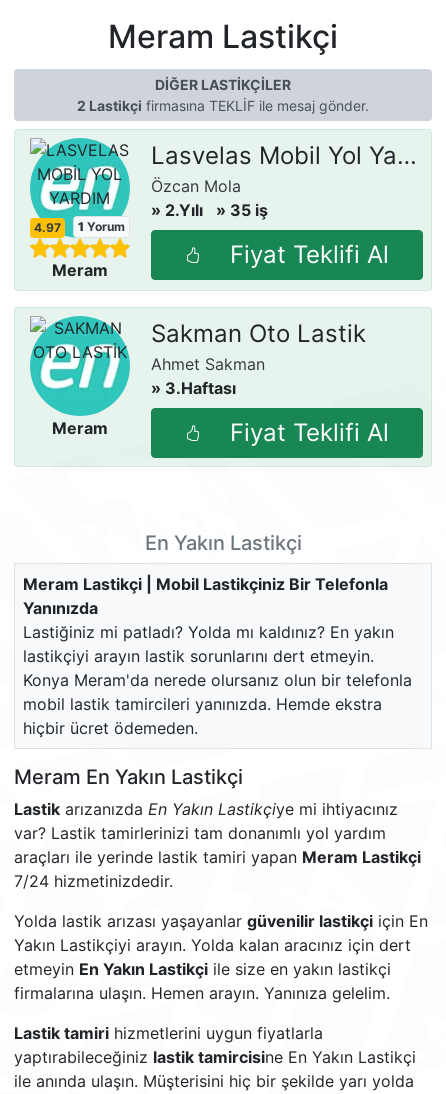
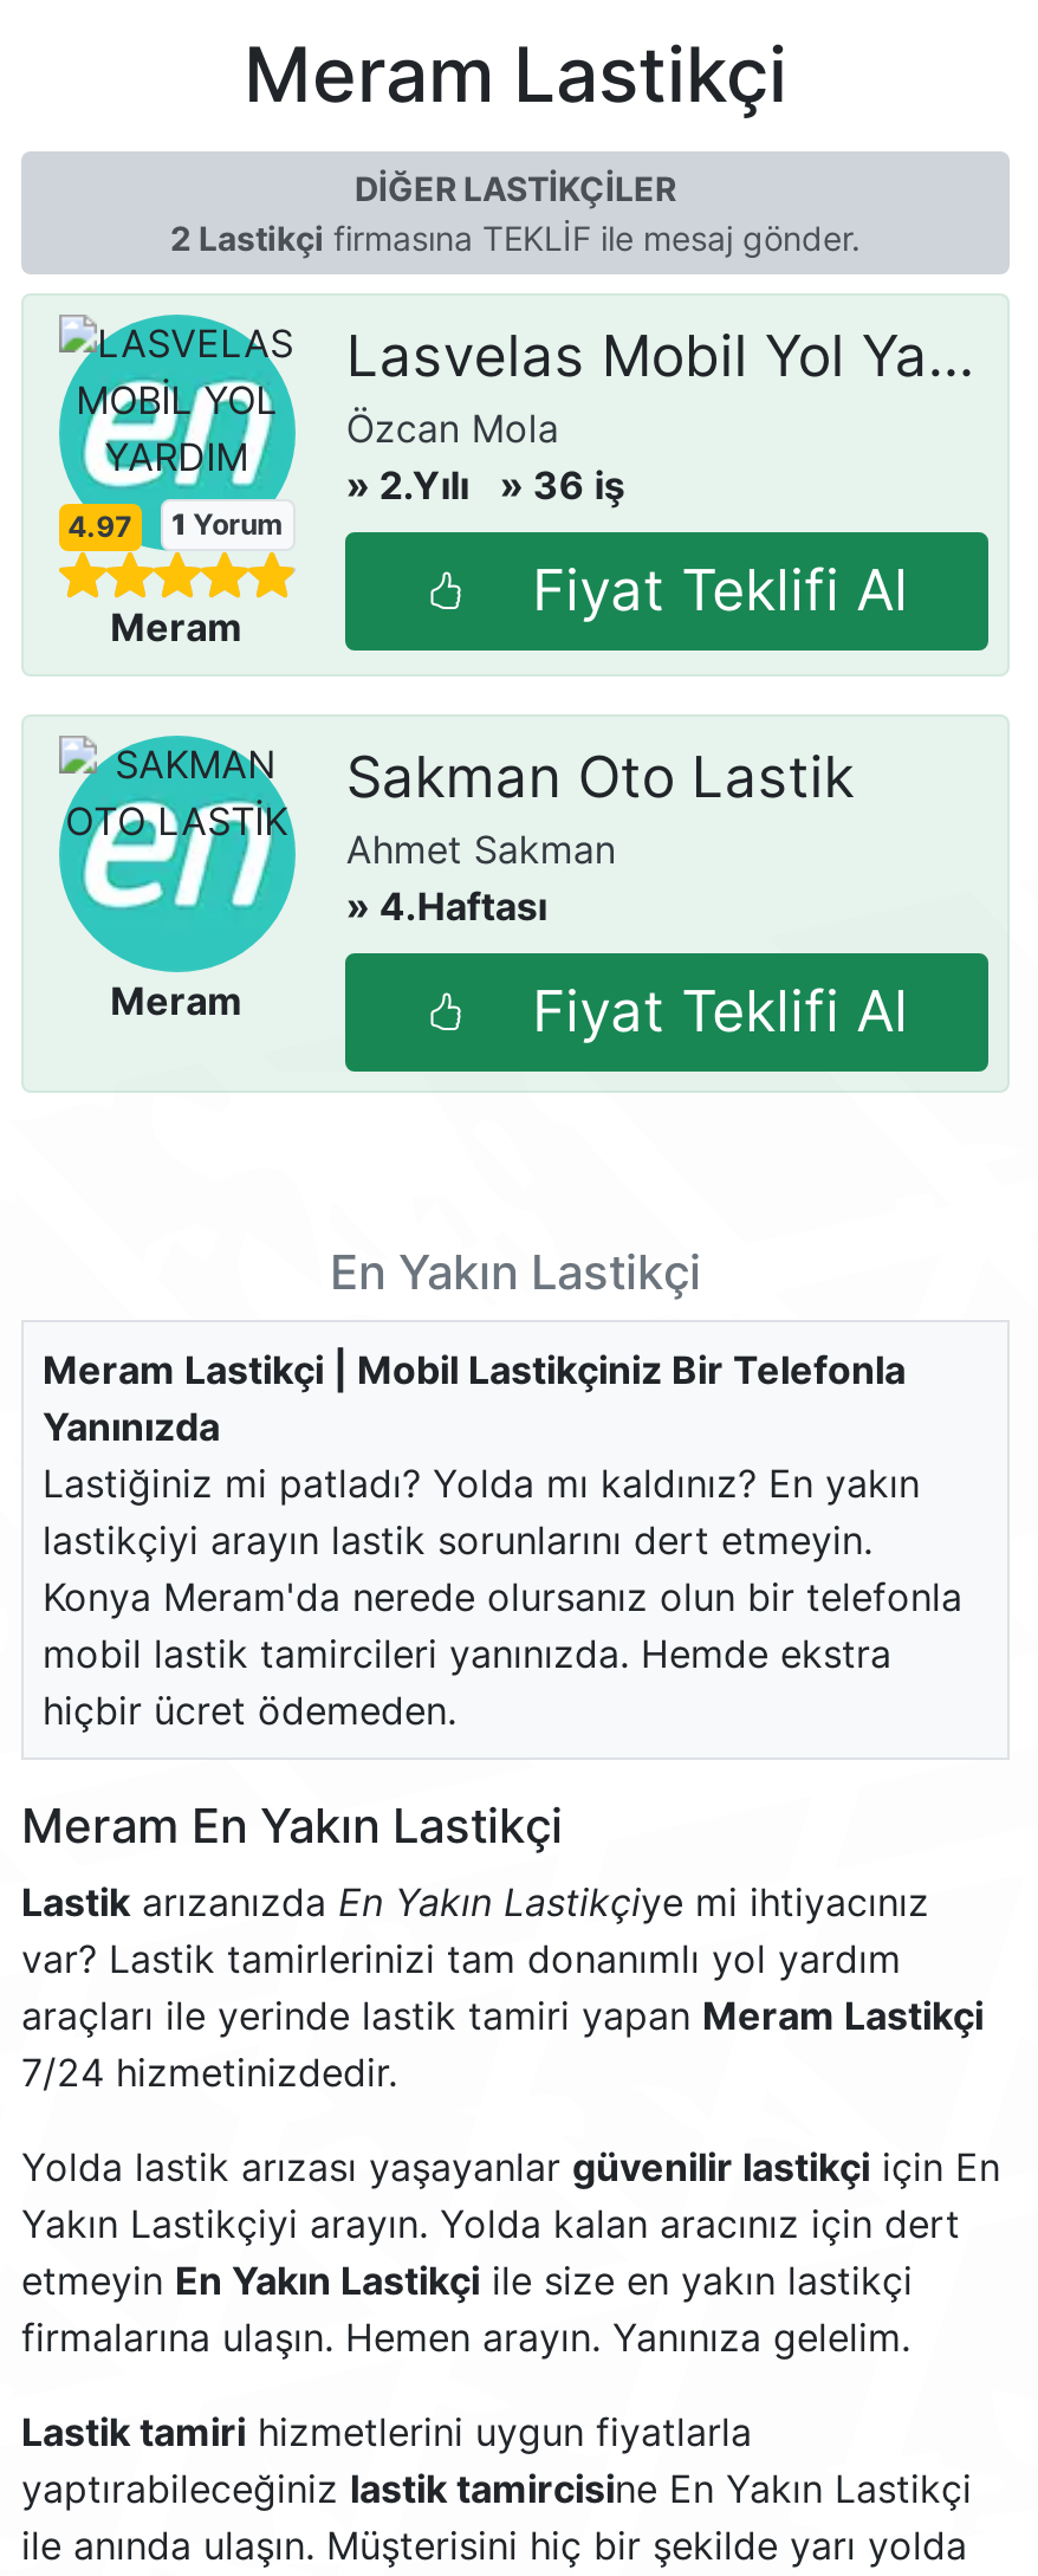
[151,200,268,220] » 2.Yılı » 35 iş -> [346,461,625,509] » 2.Yılı » 36 iş
[151,378,236,398] » 3.Haftası -> [346,882,547,930] » 4.Haftası

